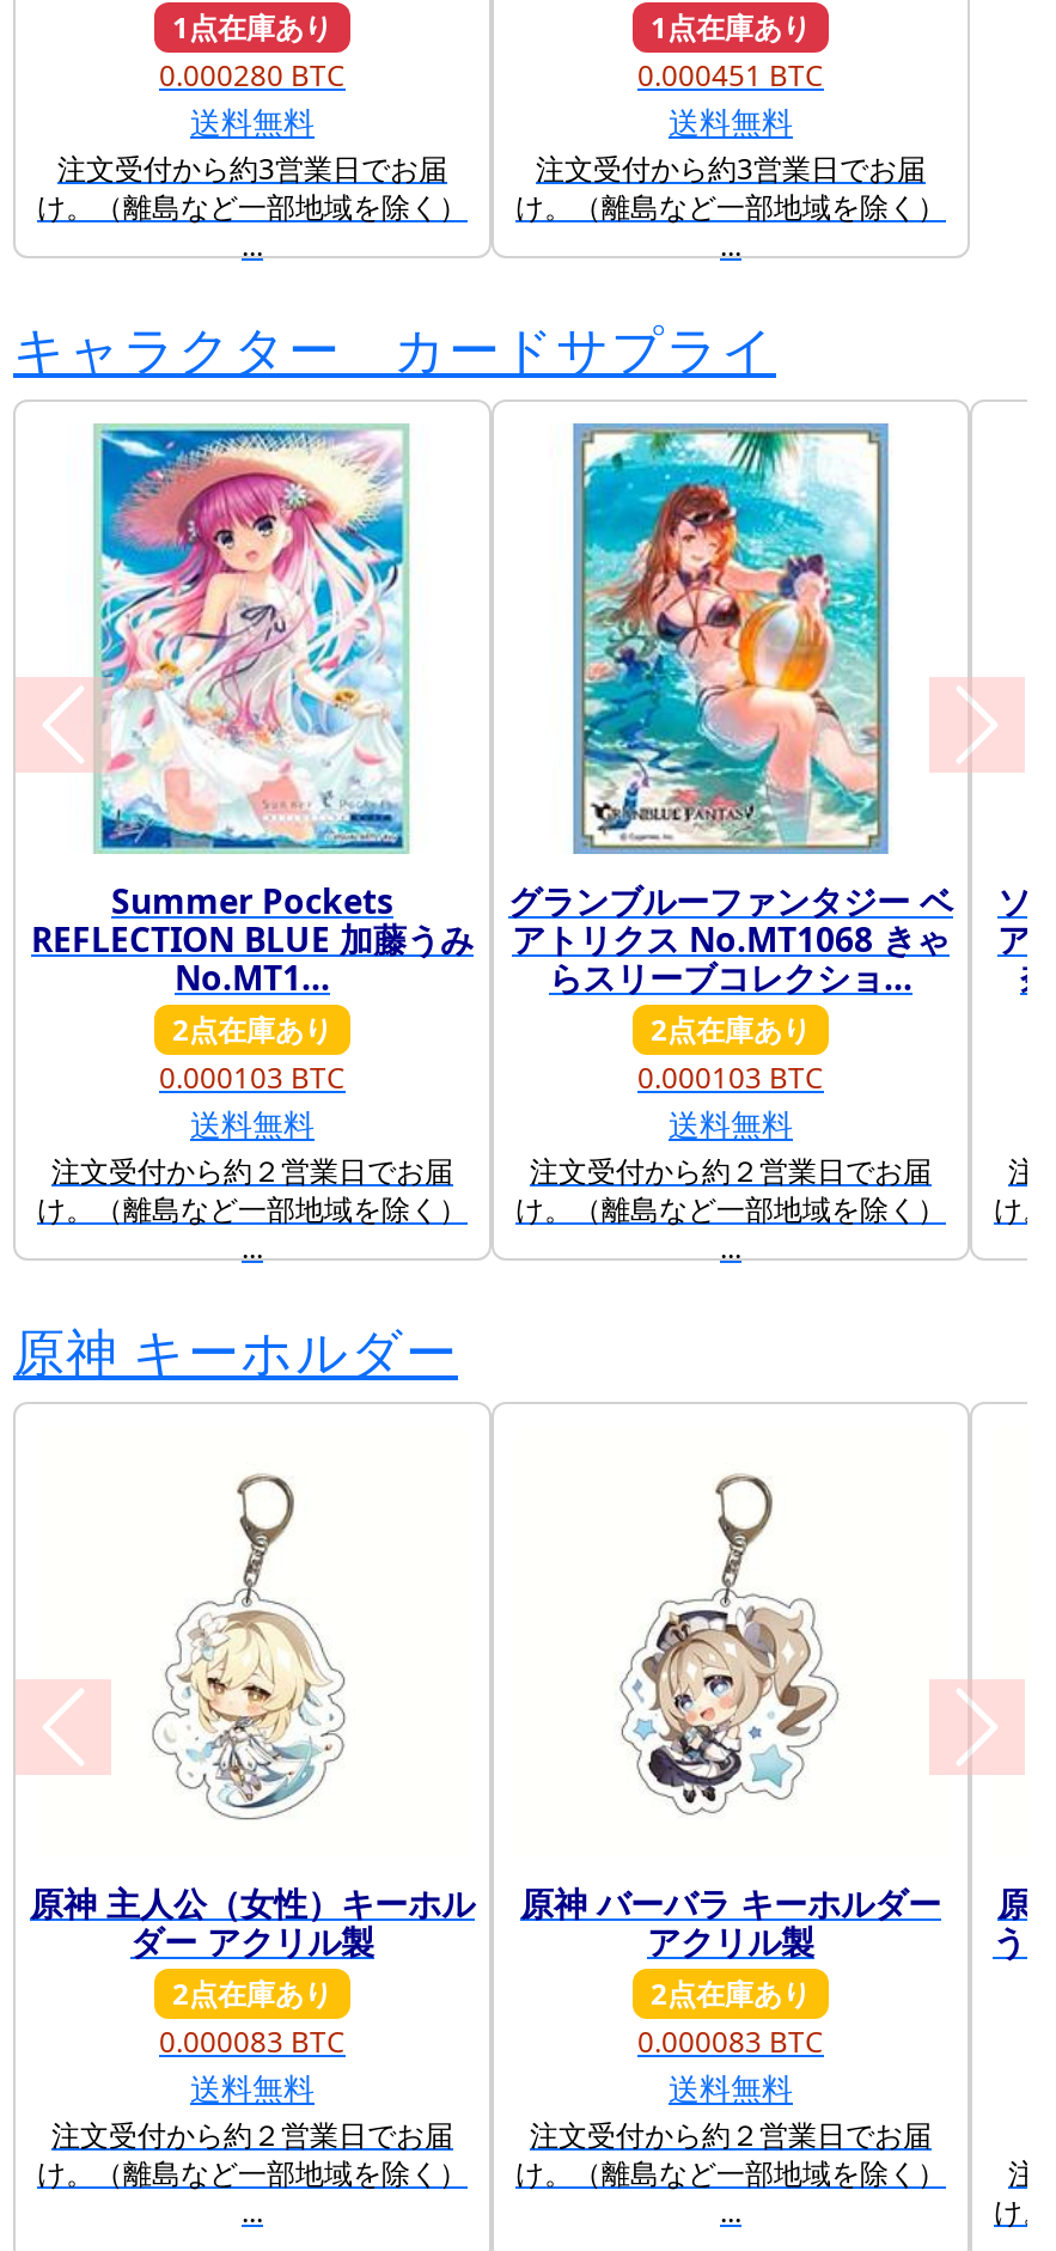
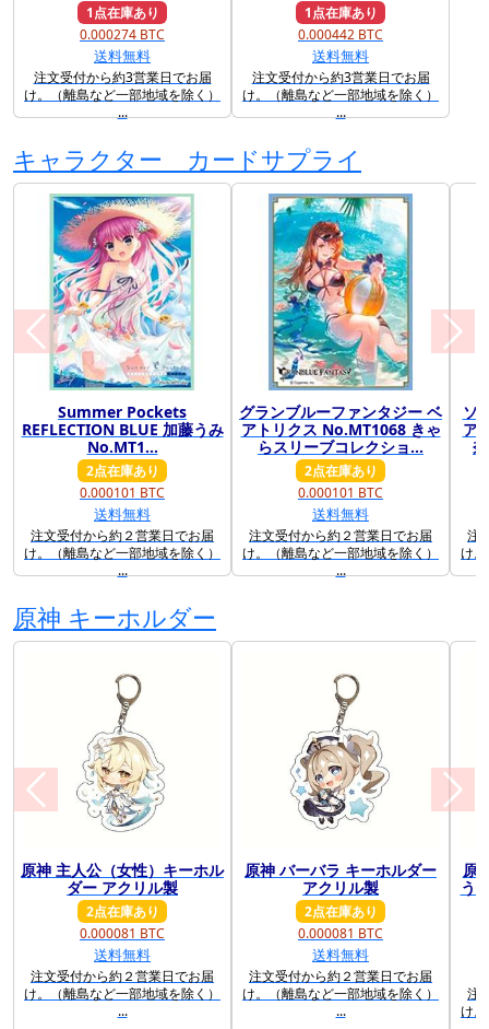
[159,55,346,95] 0.000280 BTC -> [80,25,165,44] 0.000274 BTC
[637,55,824,95] 0.000451 BTC -> [298,25,383,44] 0.000442 BTC
[159,1057,346,1098] 0.000103 BTC -> [80,483,165,502] 0.000101 BTC
[637,1057,824,1098] 0.000103 BTC -> [298,483,383,502] 0.000101 BTC
[159,2021,346,2062] 0.000083 BTC -> [80,924,165,942] 0.000081 BTC
[637,2021,824,2062] 0.000083 BTC -> [298,924,383,942] 0.000081 BTC

